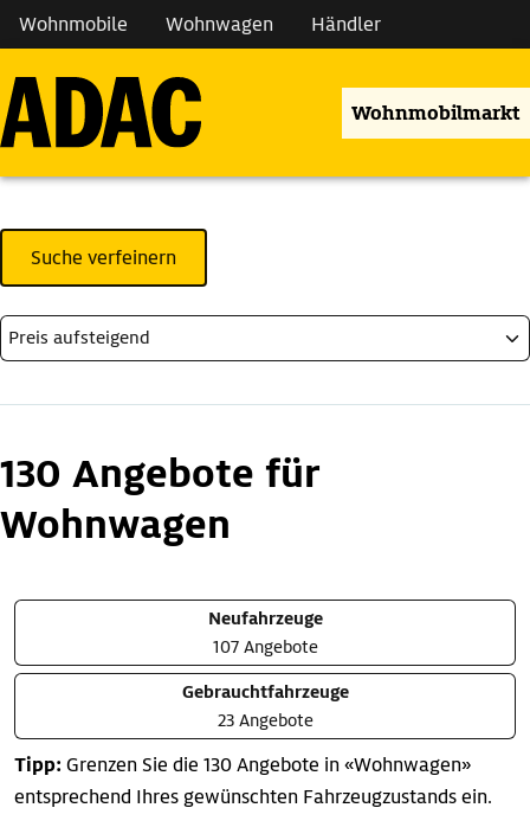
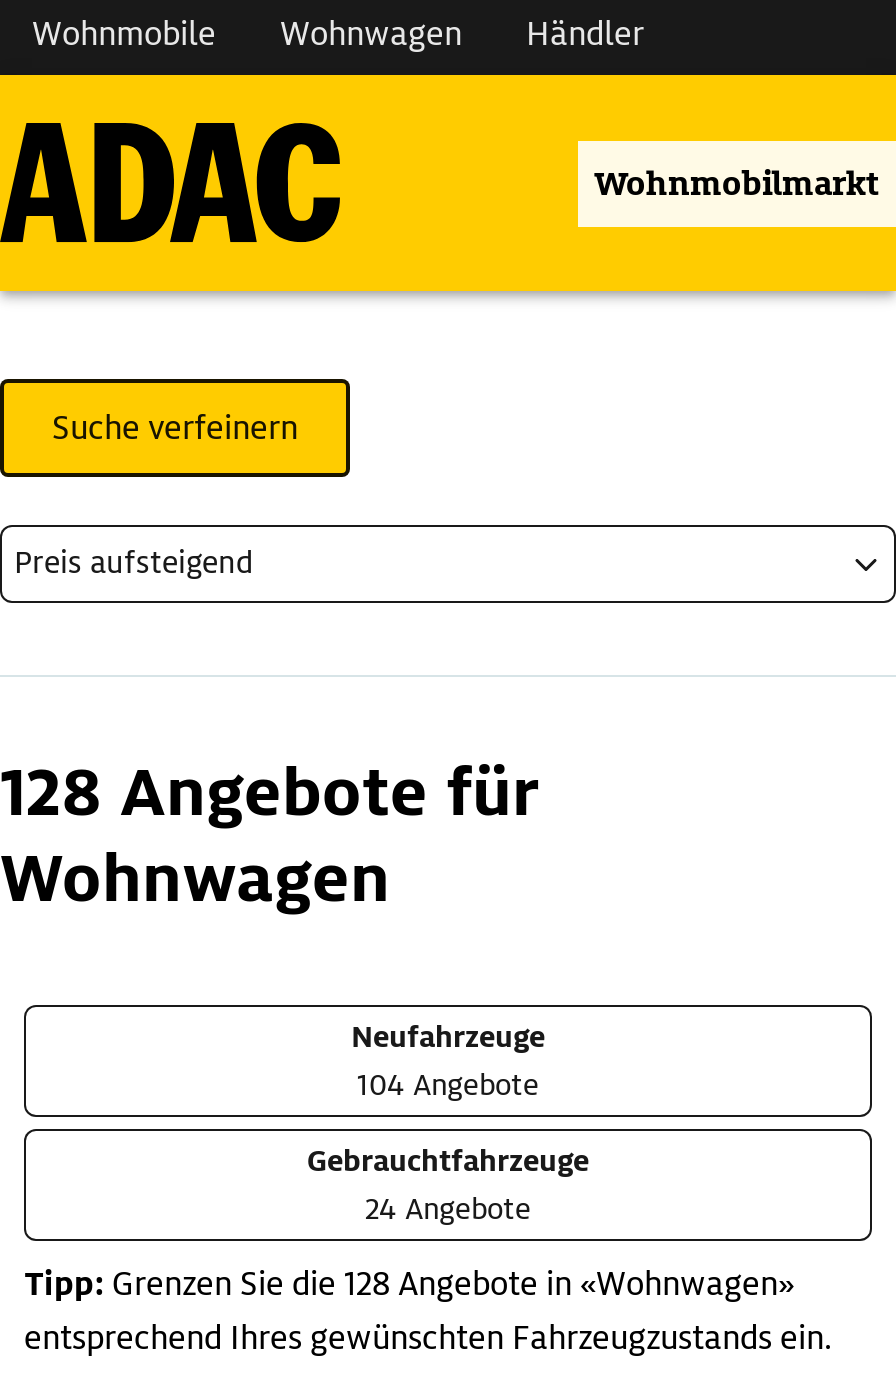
[0,448,319,499] 130 Angebote für -> [0,750,538,836] 128 Angebote für
[212,636,318,658] 107 Angebote -> [357,1066,539,1104] 104 Angebote
[217,709,313,732] 23 Angebote -> [365,1190,531,1228] 24 Angebote
[14,753,471,778] Tipp: Grenzen Sie die 130 Angebote in «Wohnwagen» -> [24,1264,794,1306] Tipp: Grenzen Sie die 128 Angebote in «Wohnwagen»

